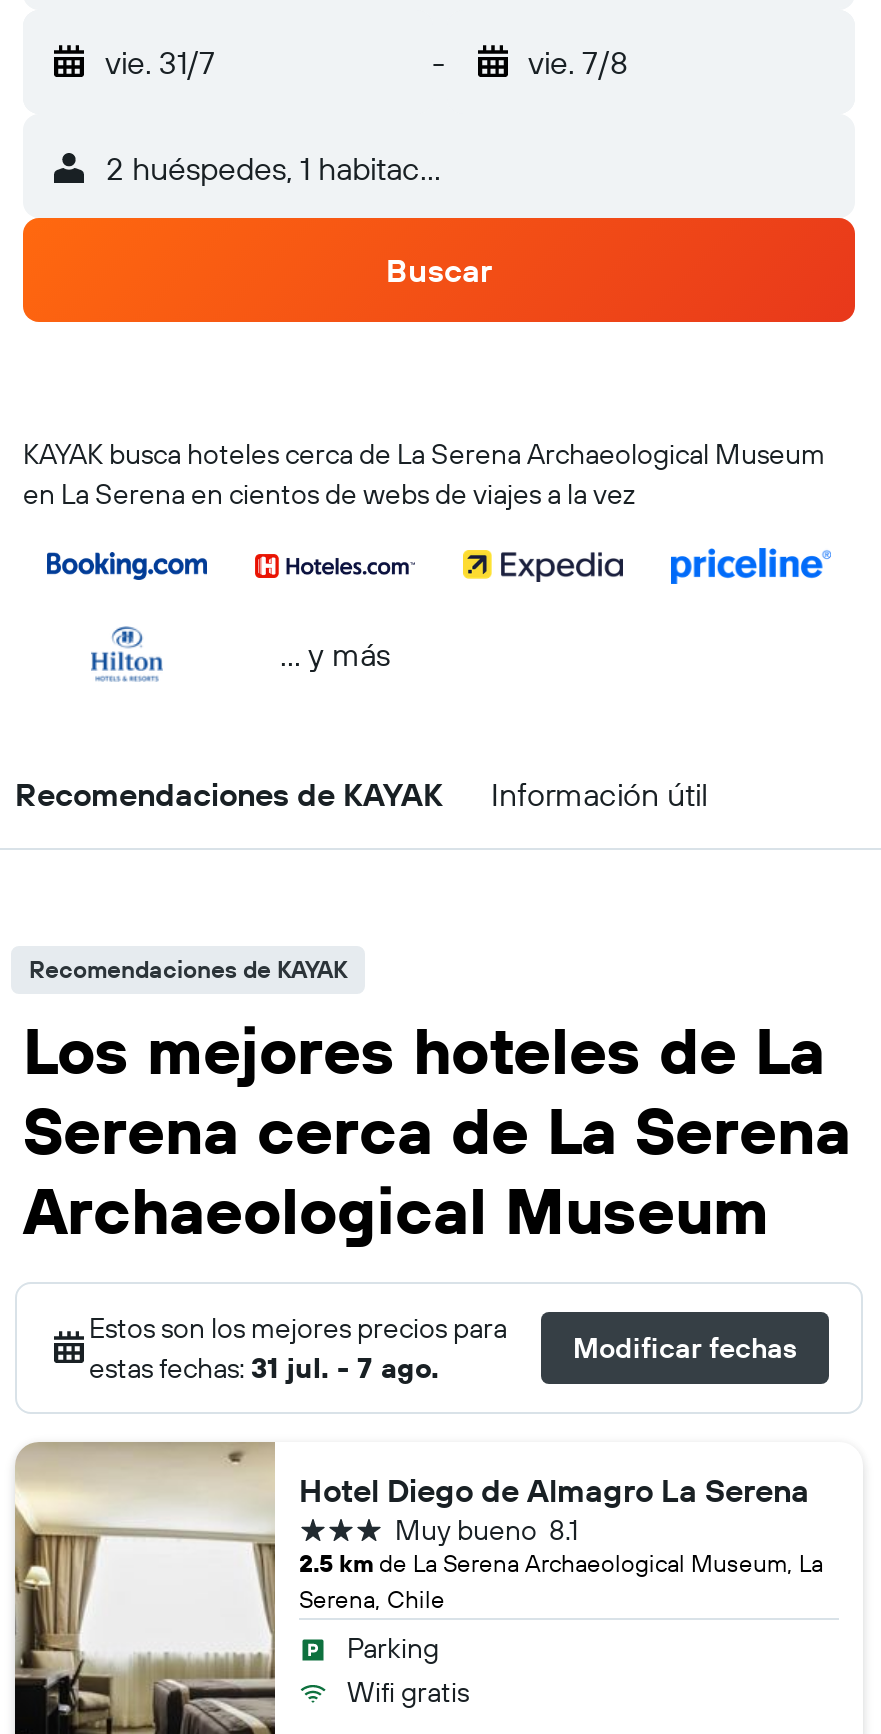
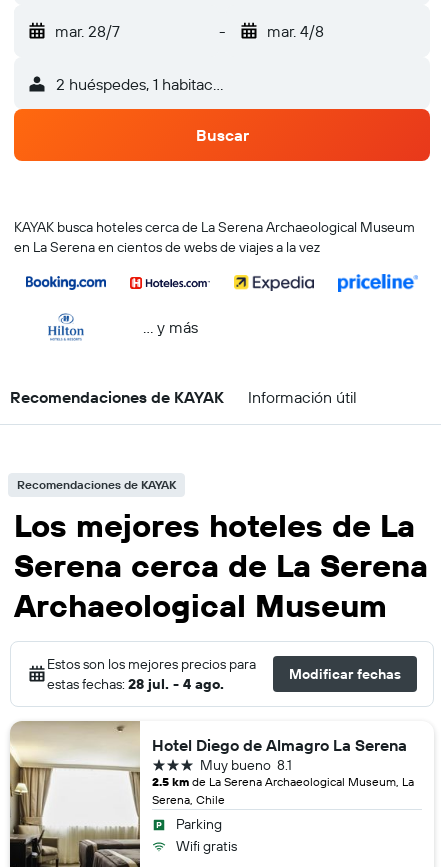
[105,42,215,82] vie. 31/7 -> [55,21,120,41] mar. 28/7
[528,42,628,82] vie. 7/8 -> [266,21,323,41] mar. 4/8
[89,1350,439,1386] estas fechas: 31 jul. - 7 ago. -> [47,675,224,693] estas fechas: 28 jul. - 4 ago.

